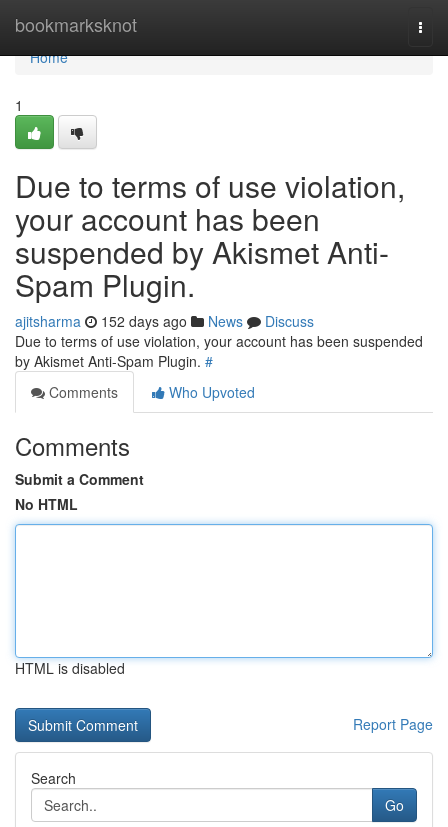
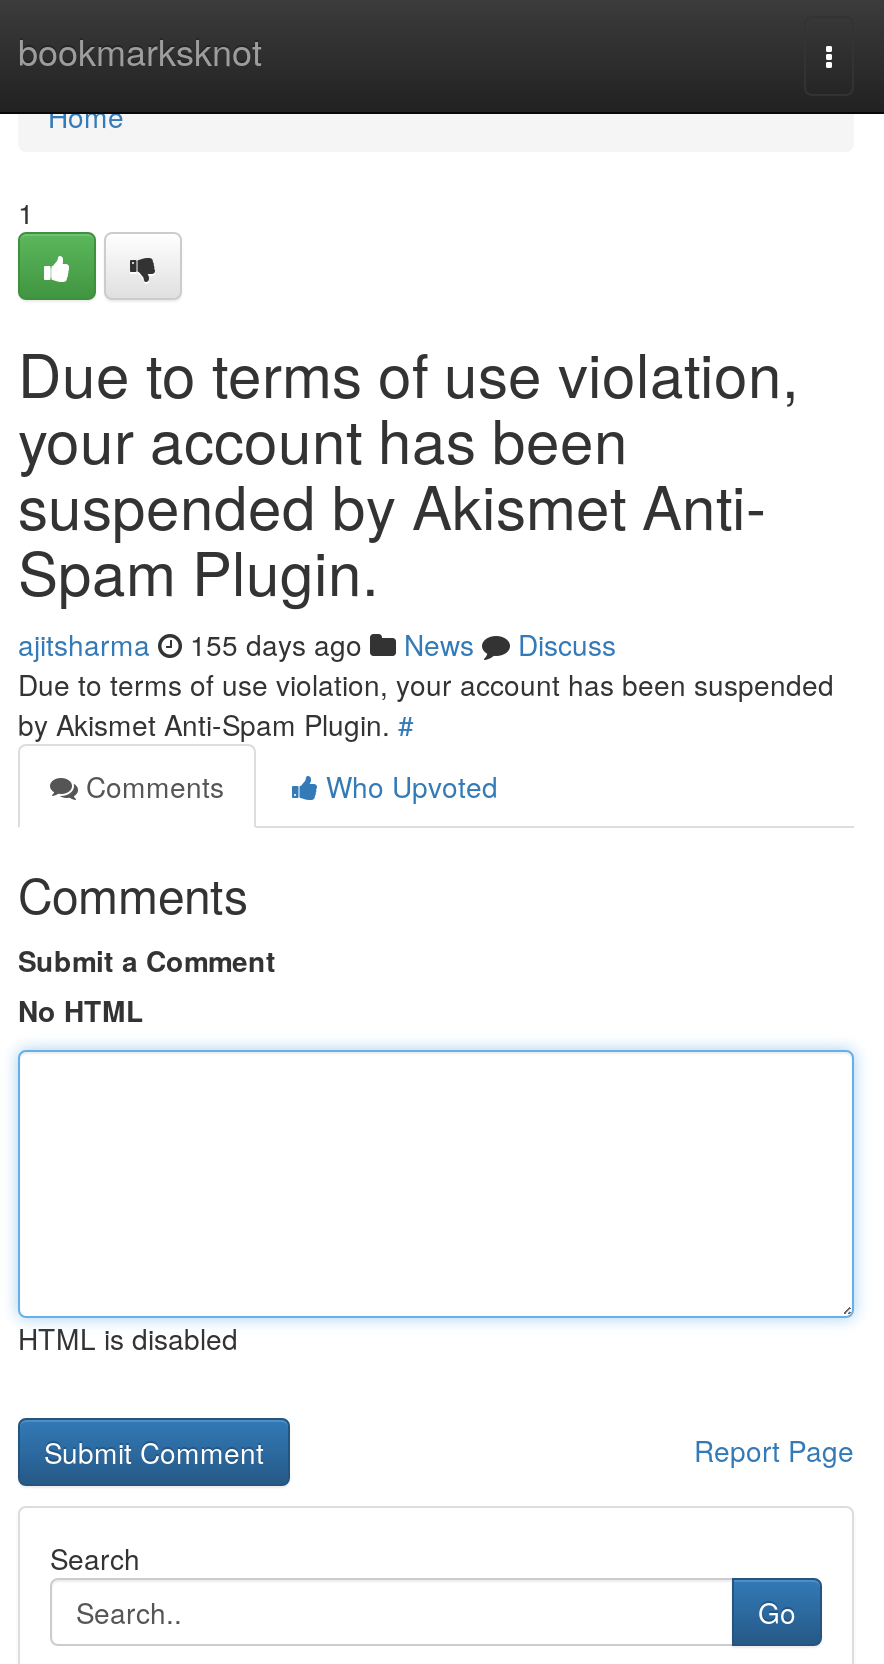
[15,311,314,331] ajitsharma 152 days ago News Discuss -> [18,624,616,664] ajitsharma 155 days ago News Discuss

